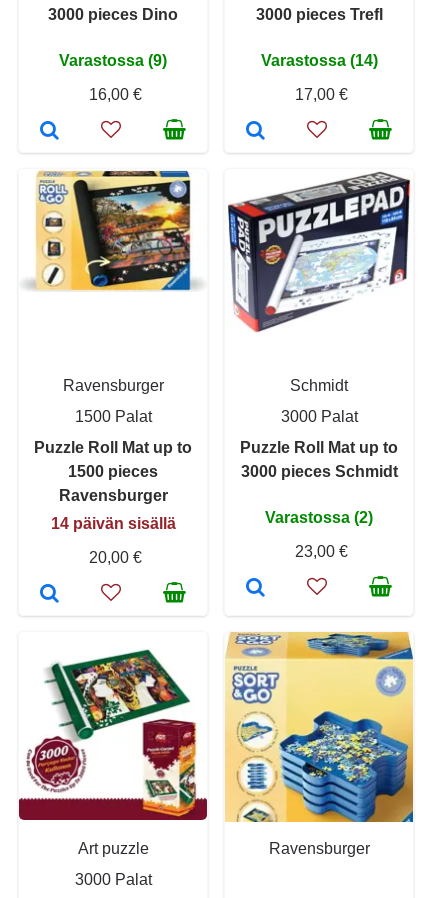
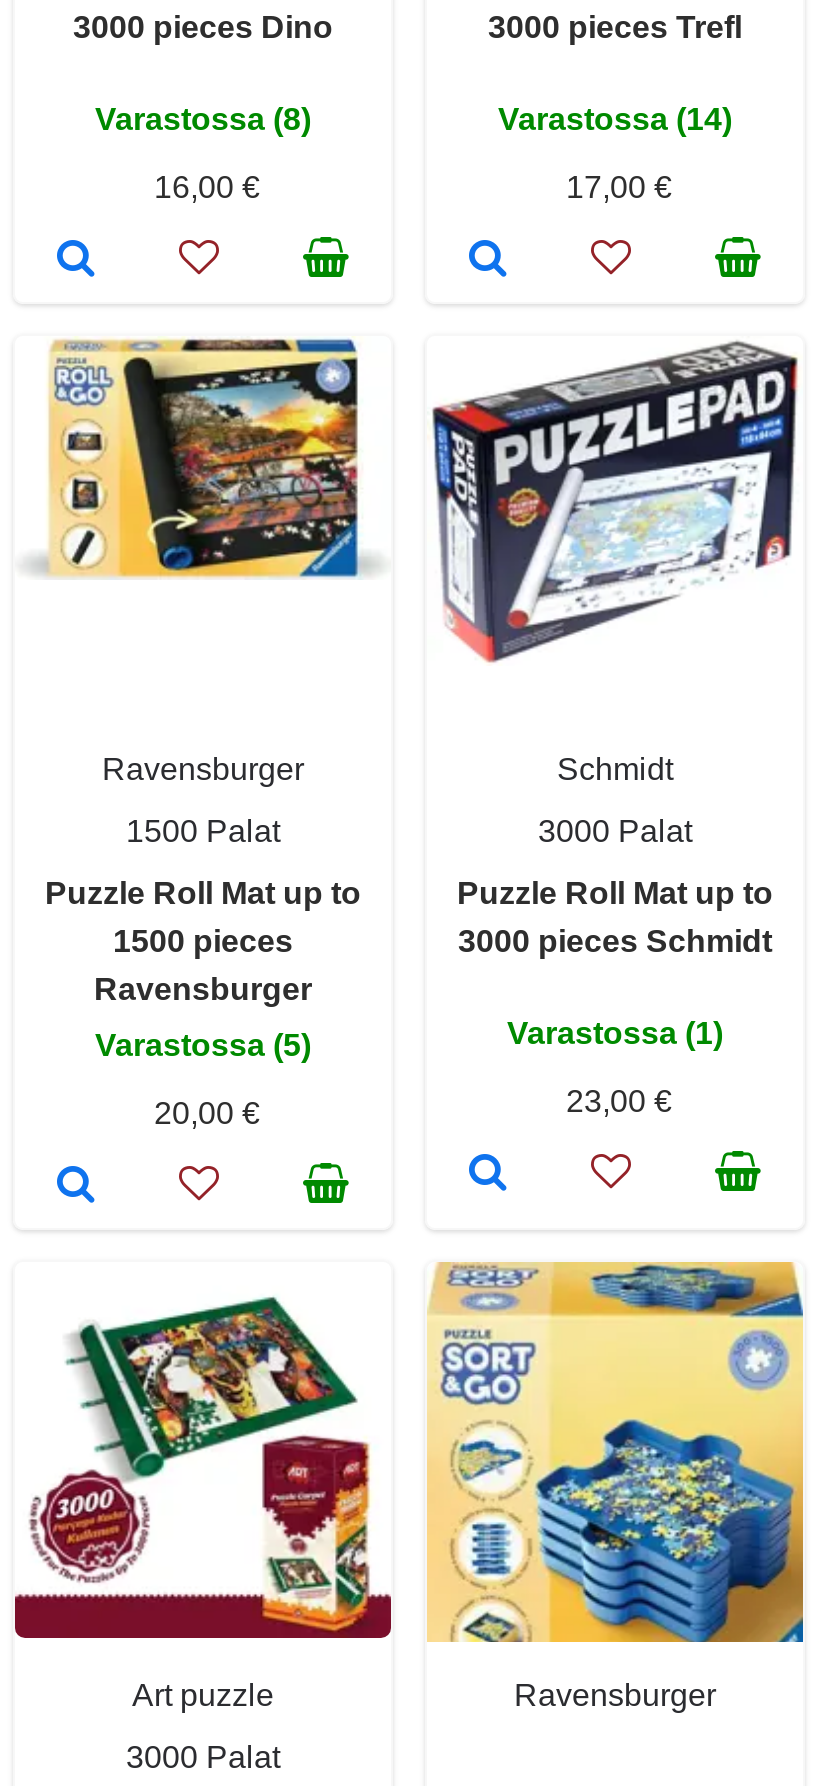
[59,52,167,69] Varastossa (9) -> [95,102,311,136] Varastossa (8)
[265,509,373,526] Varastossa (2) -> [507,1016,723,1050] Varastossa (1)
[50,515,175,532] 14 päivän sisällä -> [95,1028,311,1062] Varastossa (5)

